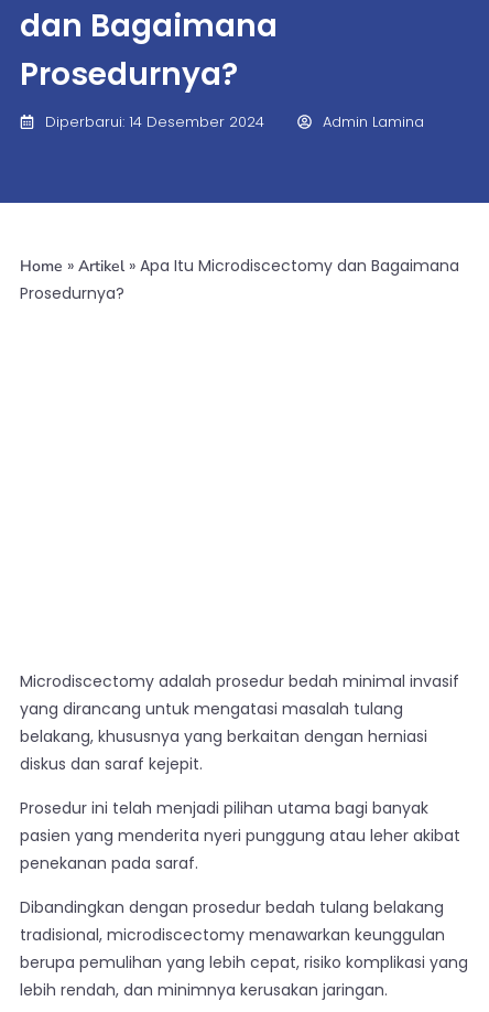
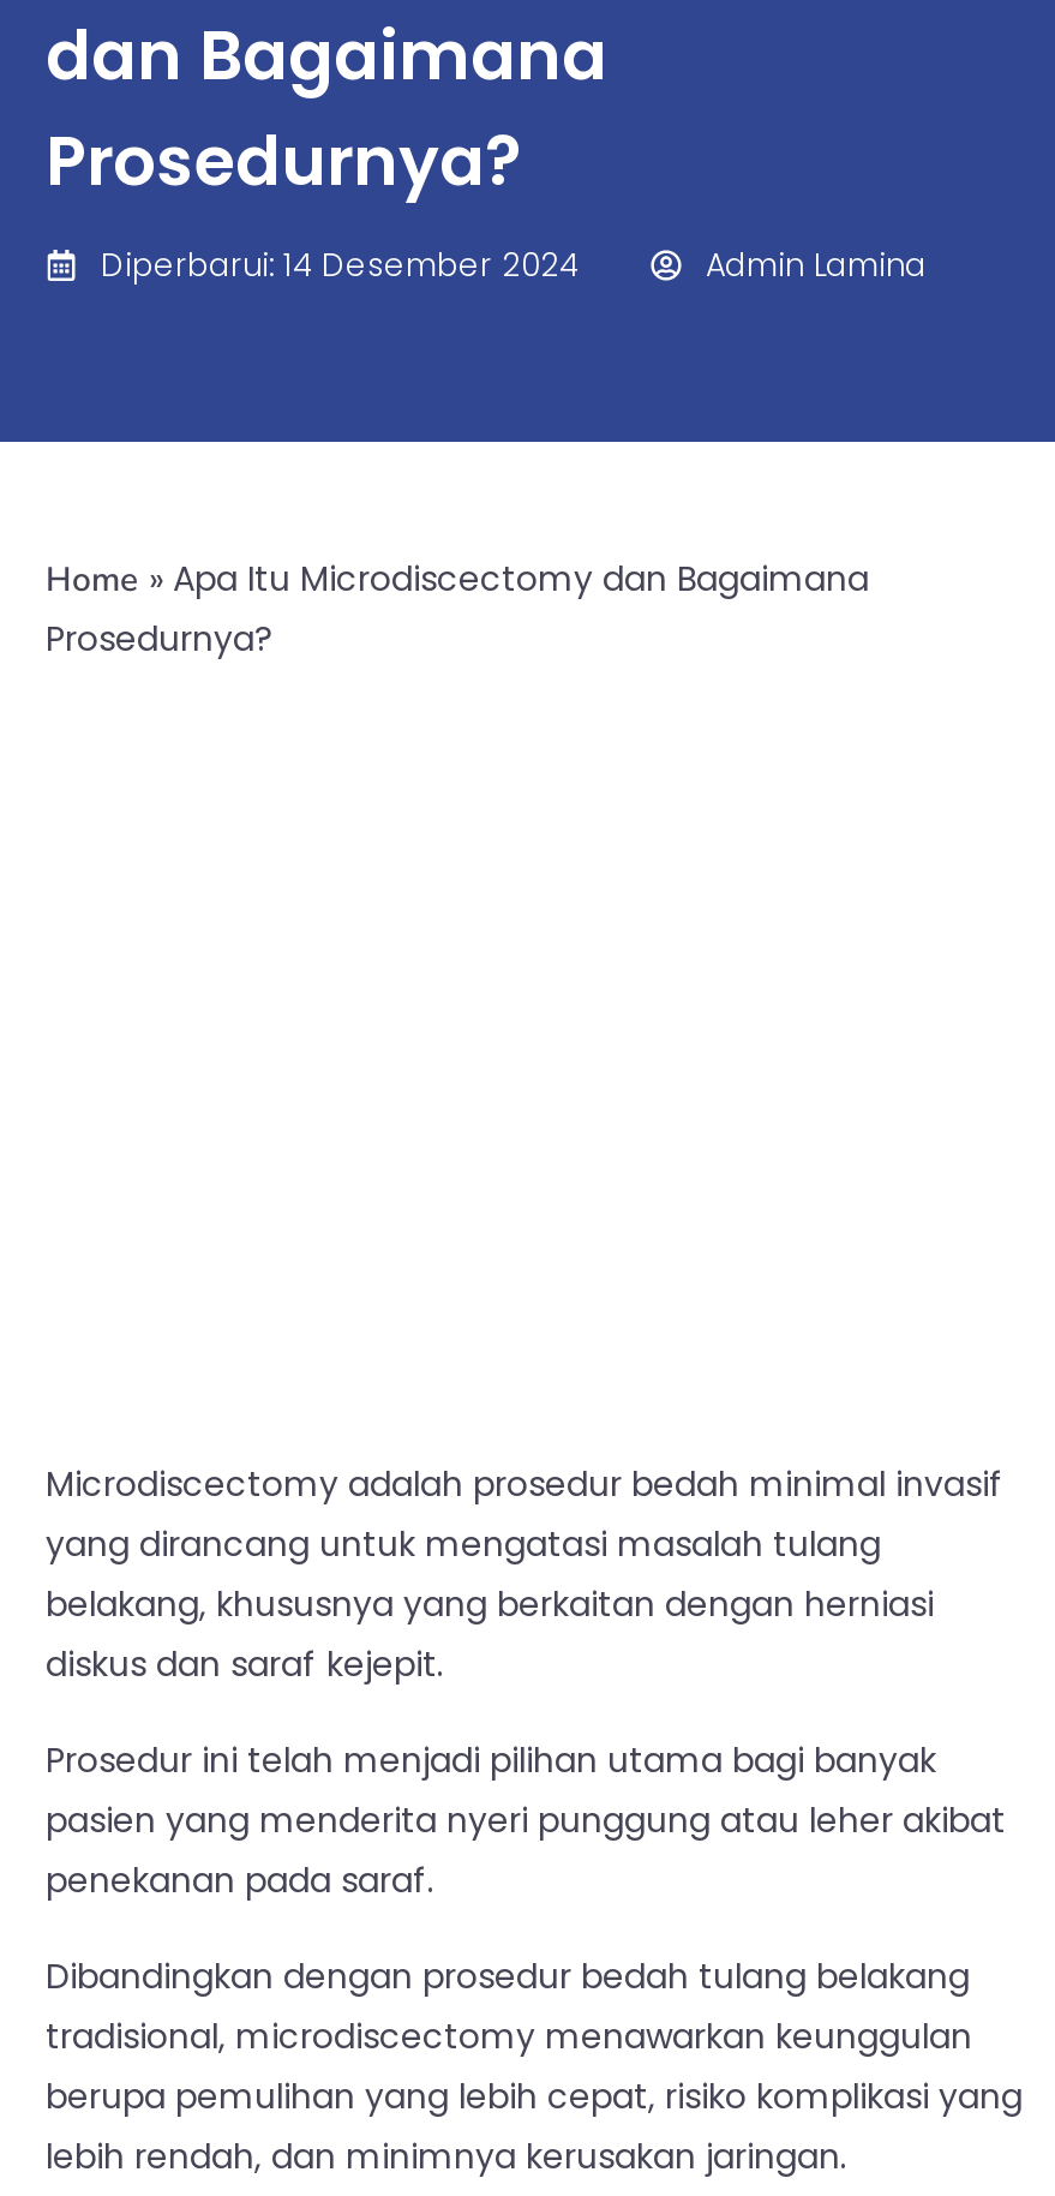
[20,255,459,277] Home» Artikel» Apa Itu Microdiscectomy dan Bagaimana -> [46,555,869,603] Home» Apa Itu Microdiscectomy dan Bagaimana

